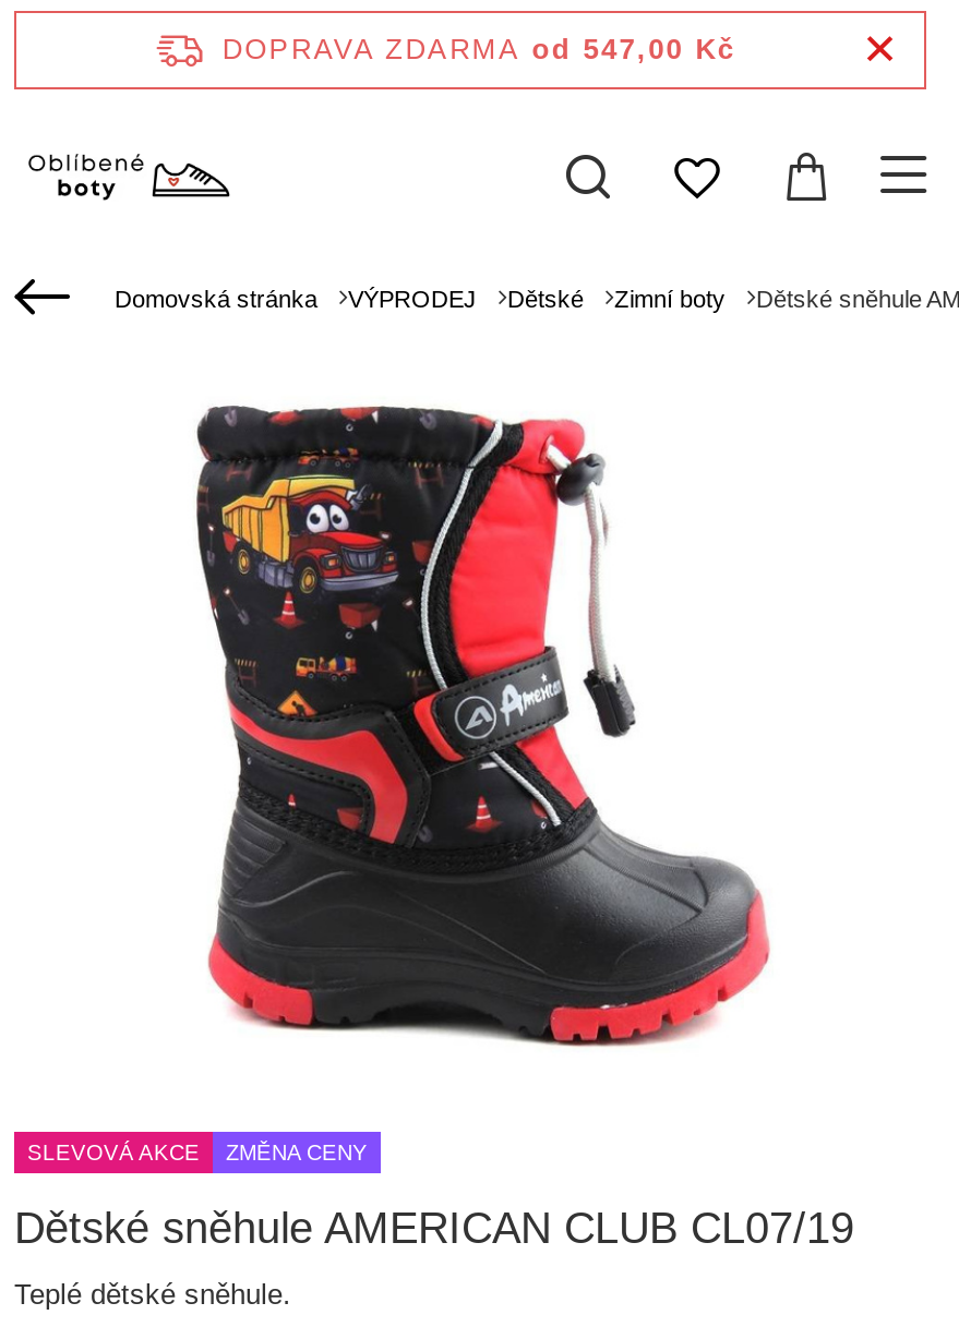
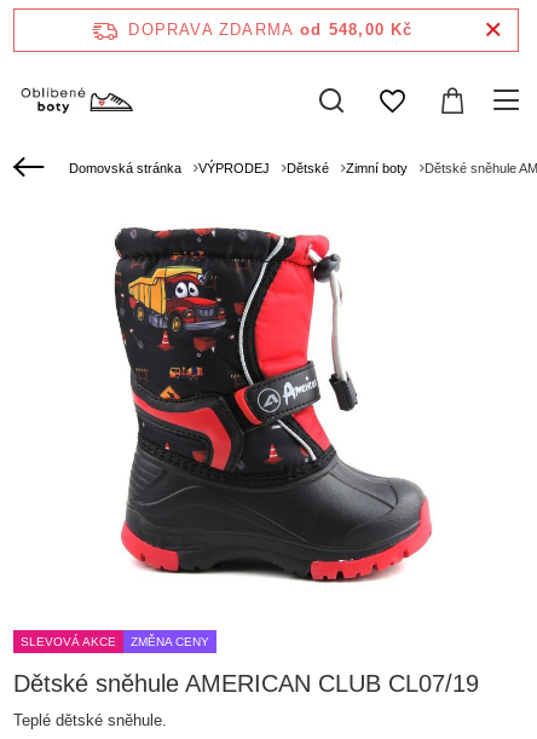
[222,33,736,65] DOPRAVA ZDARMA od 547,00 Kč -> [129,21,413,39] DOPRAVA ZDARMA od 548,00 Kč

